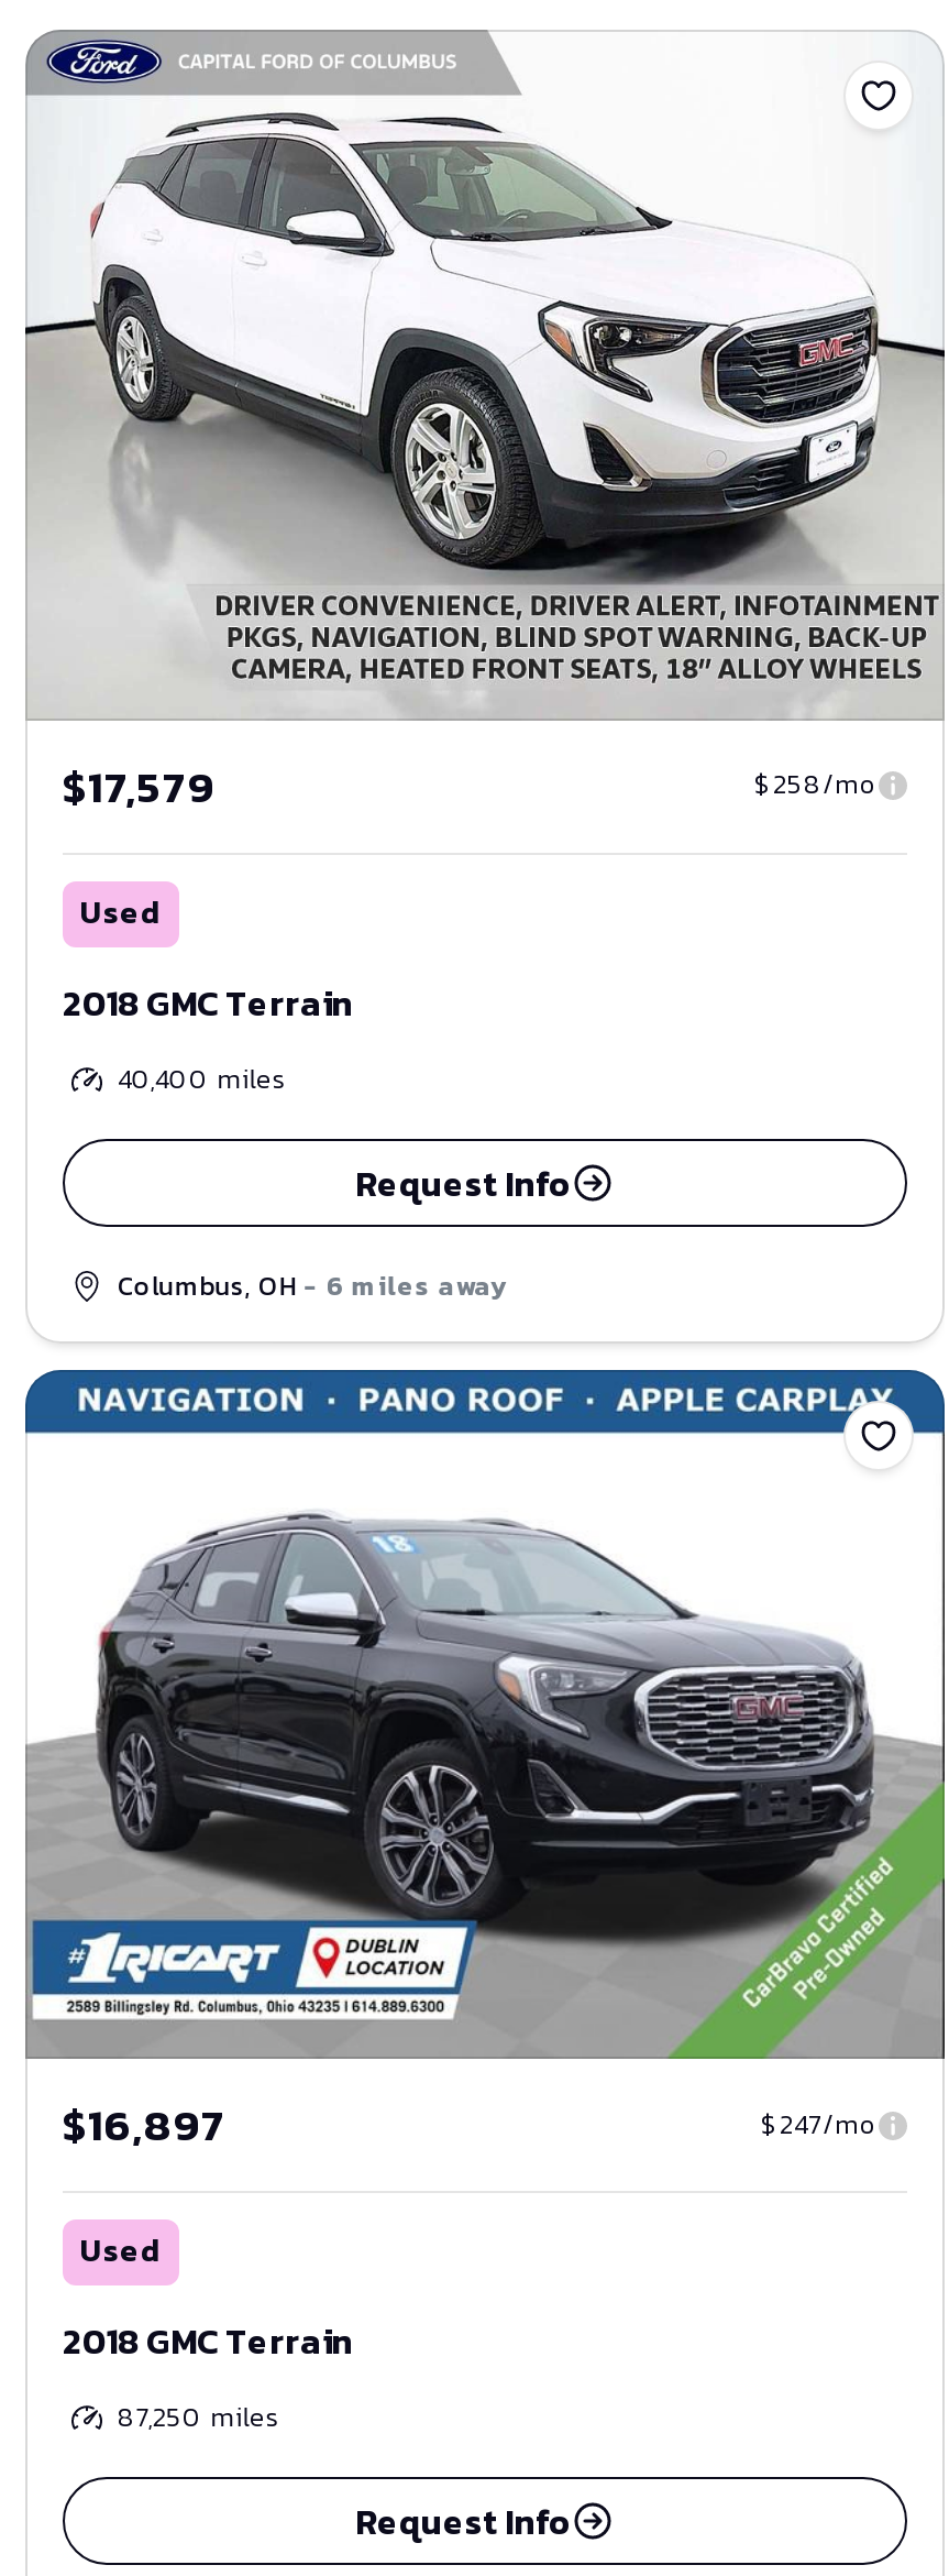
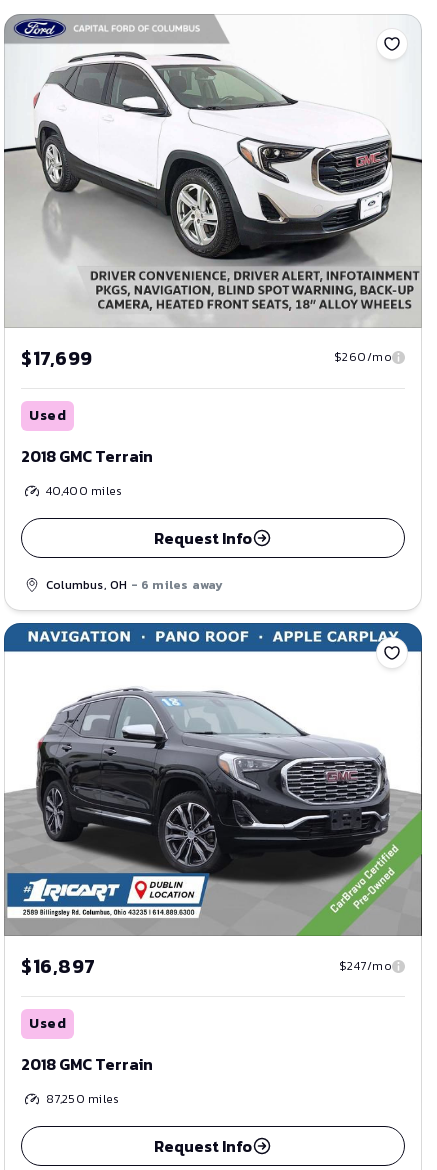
[63,754,879,820] $17,579 | $258/mo -> [21,343,392,373] $17,699 | $260/mo

